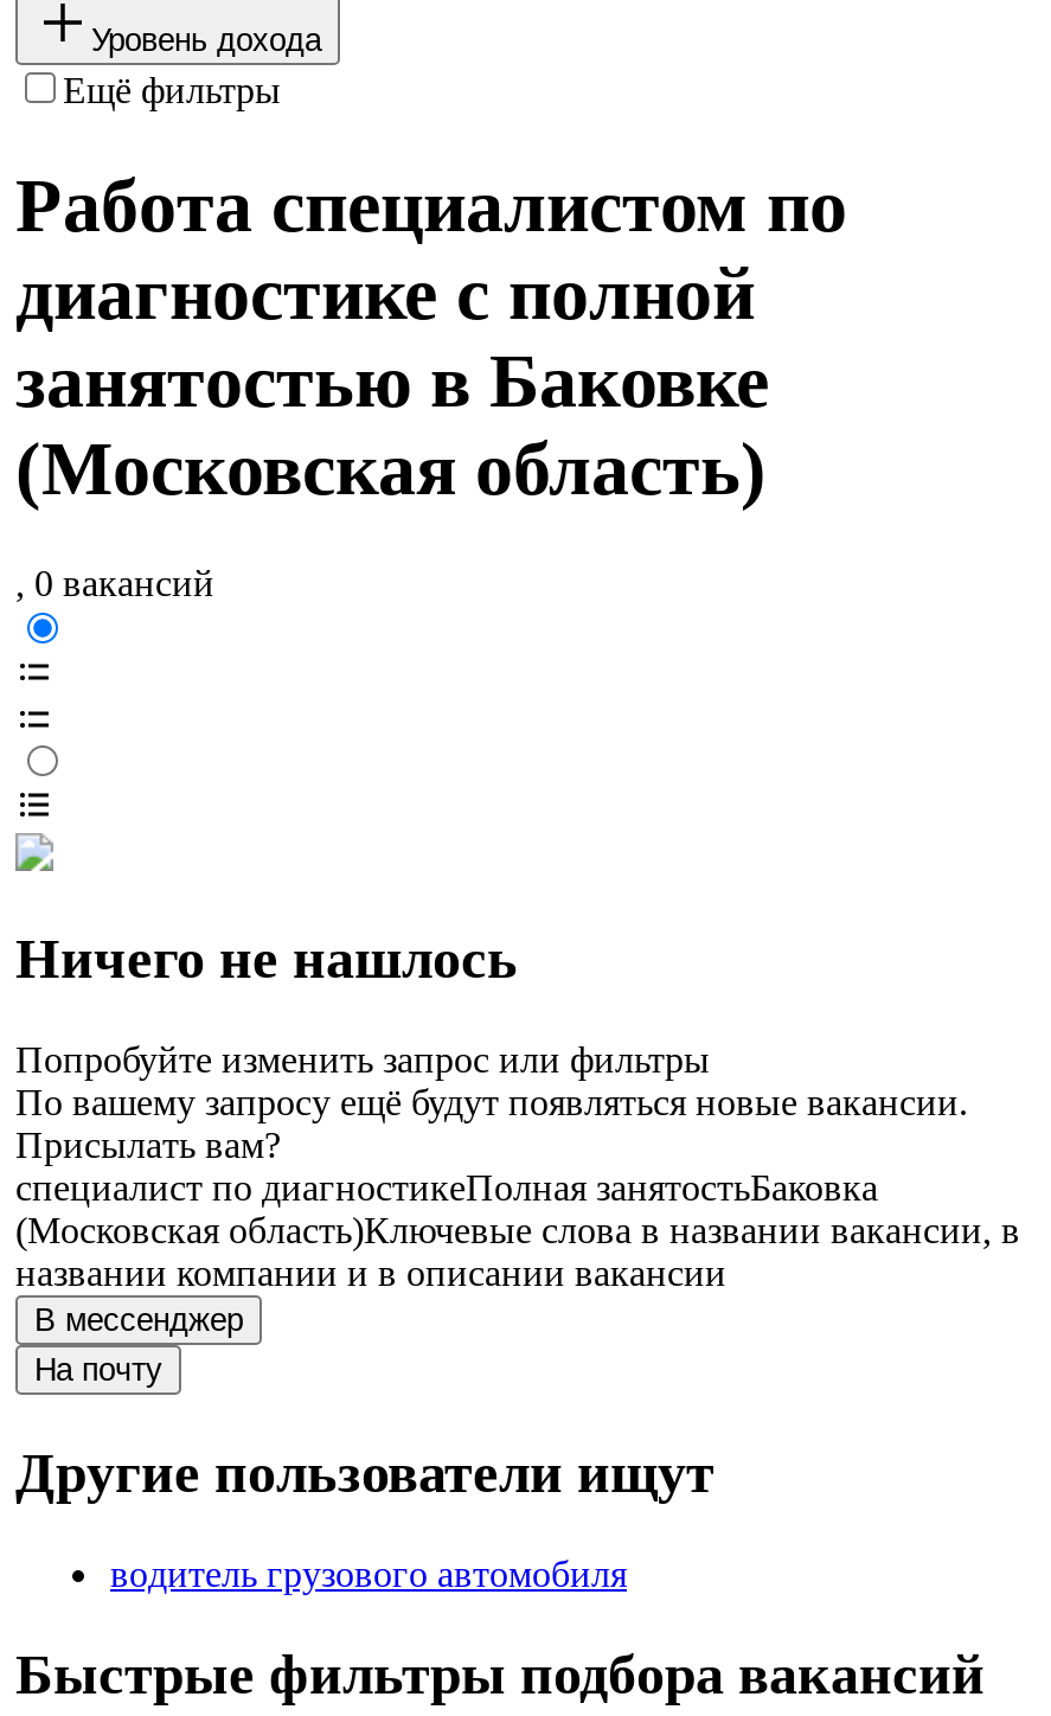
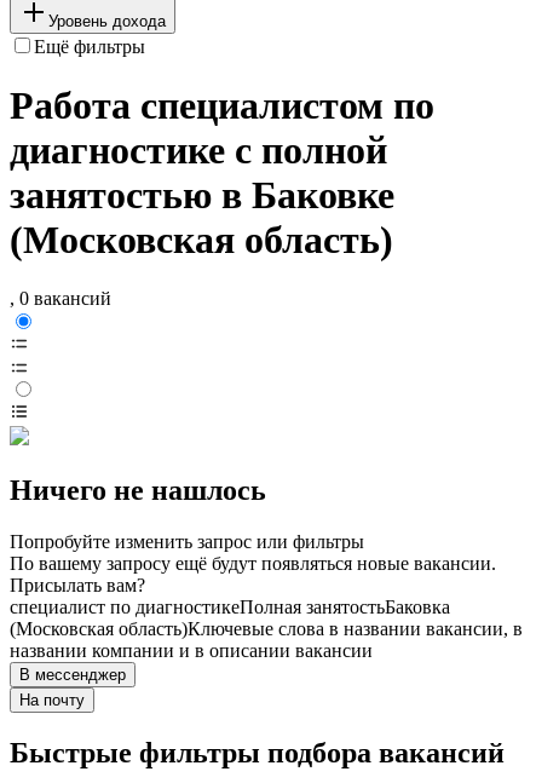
[15,1443,714,1594] Другие пользователи ищут | водитель грузового автомобиля -> none

